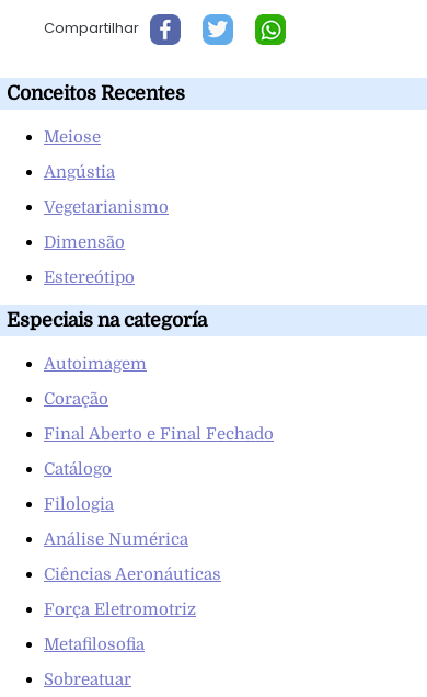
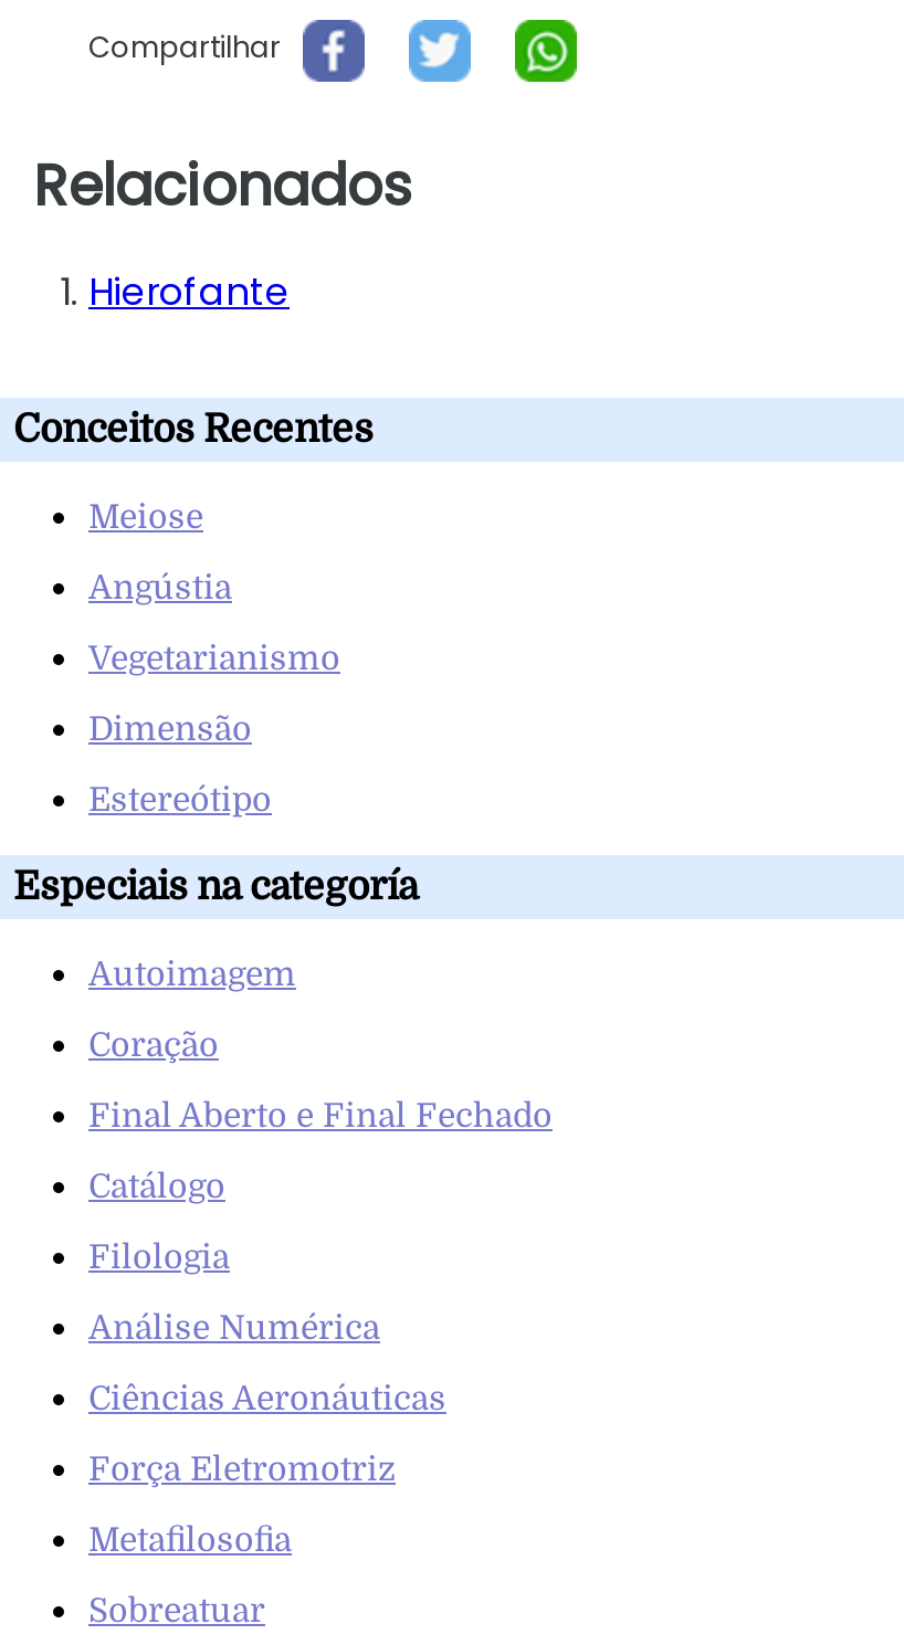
none -> [33,145,413,318] Relacionados | Hierofante

